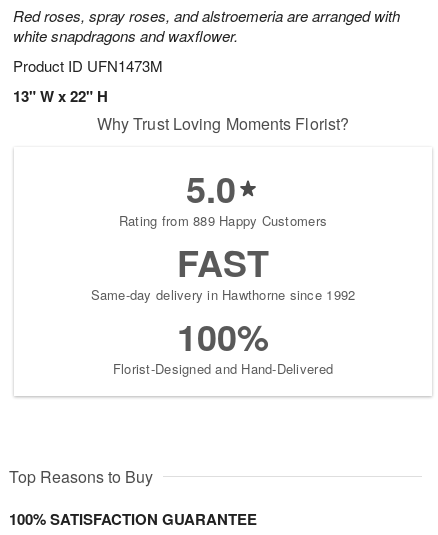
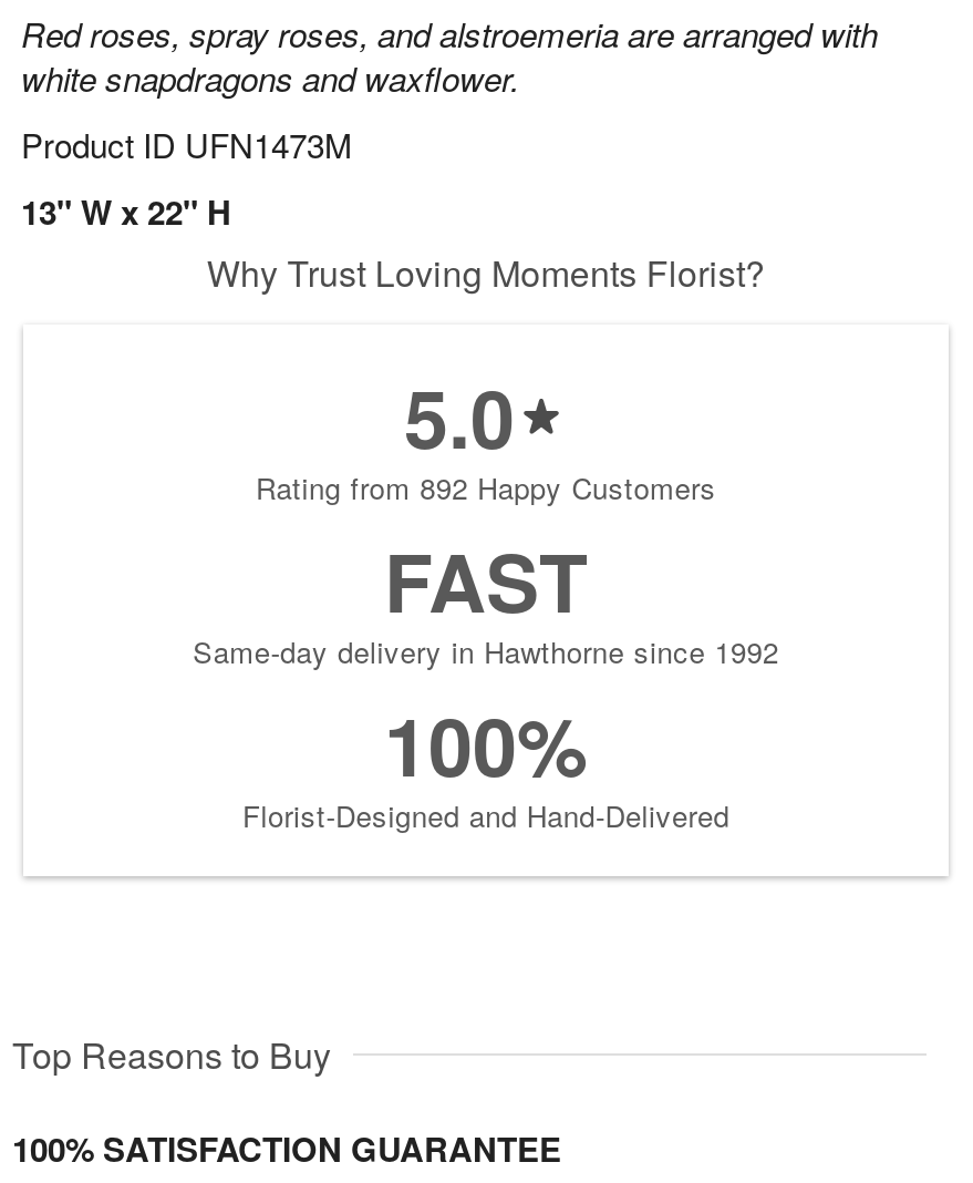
[119,211,327,230] Rating from 889 Happy Customers -> [256,467,716,509] Rating from 892 Happy Customers

